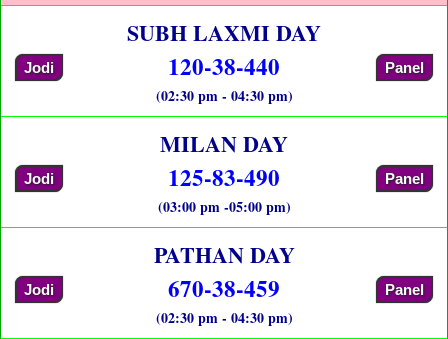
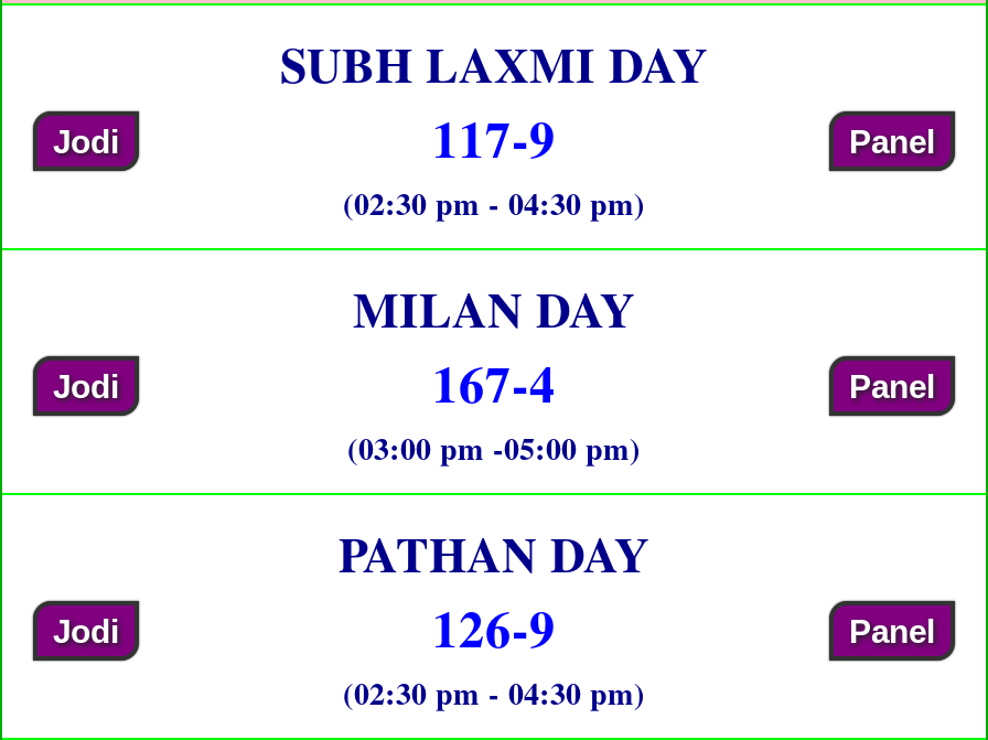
[168,49,280,83] 120-38-440 -> [432,100,556,175] 117-9
[168,160,280,194] 125-83-490 -> [432,345,556,420] 167-4
[168,271,280,305] 670-38-459 -> [432,590,556,665] 126-9

